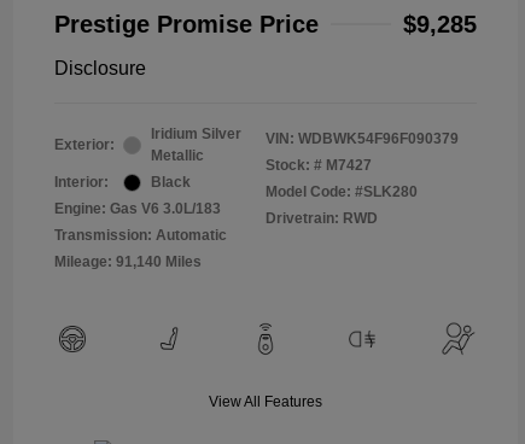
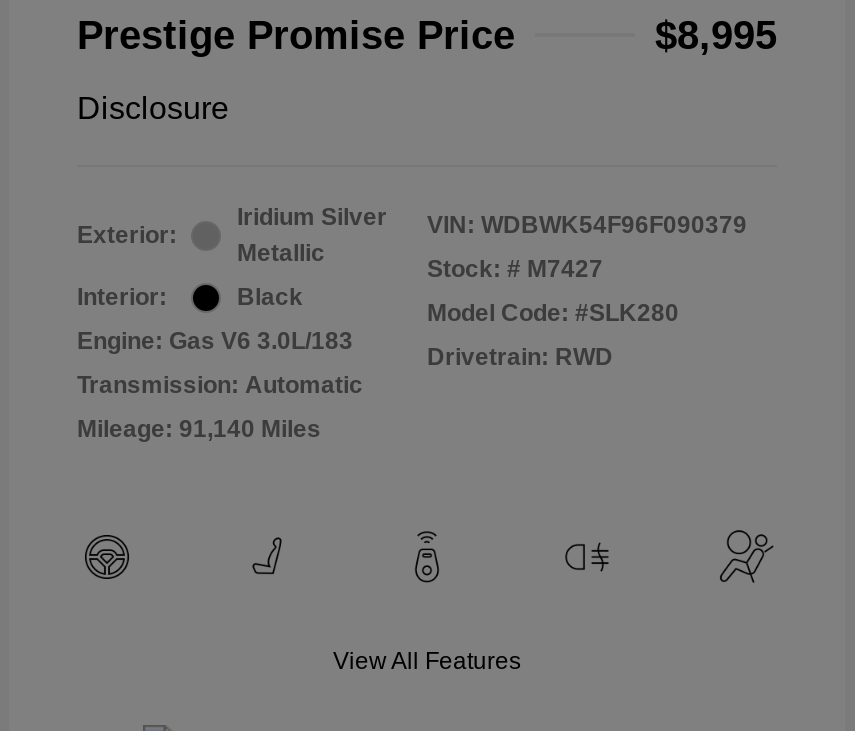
[403,11,477,38] $9,285 -> [655,13,777,57] $8,995

